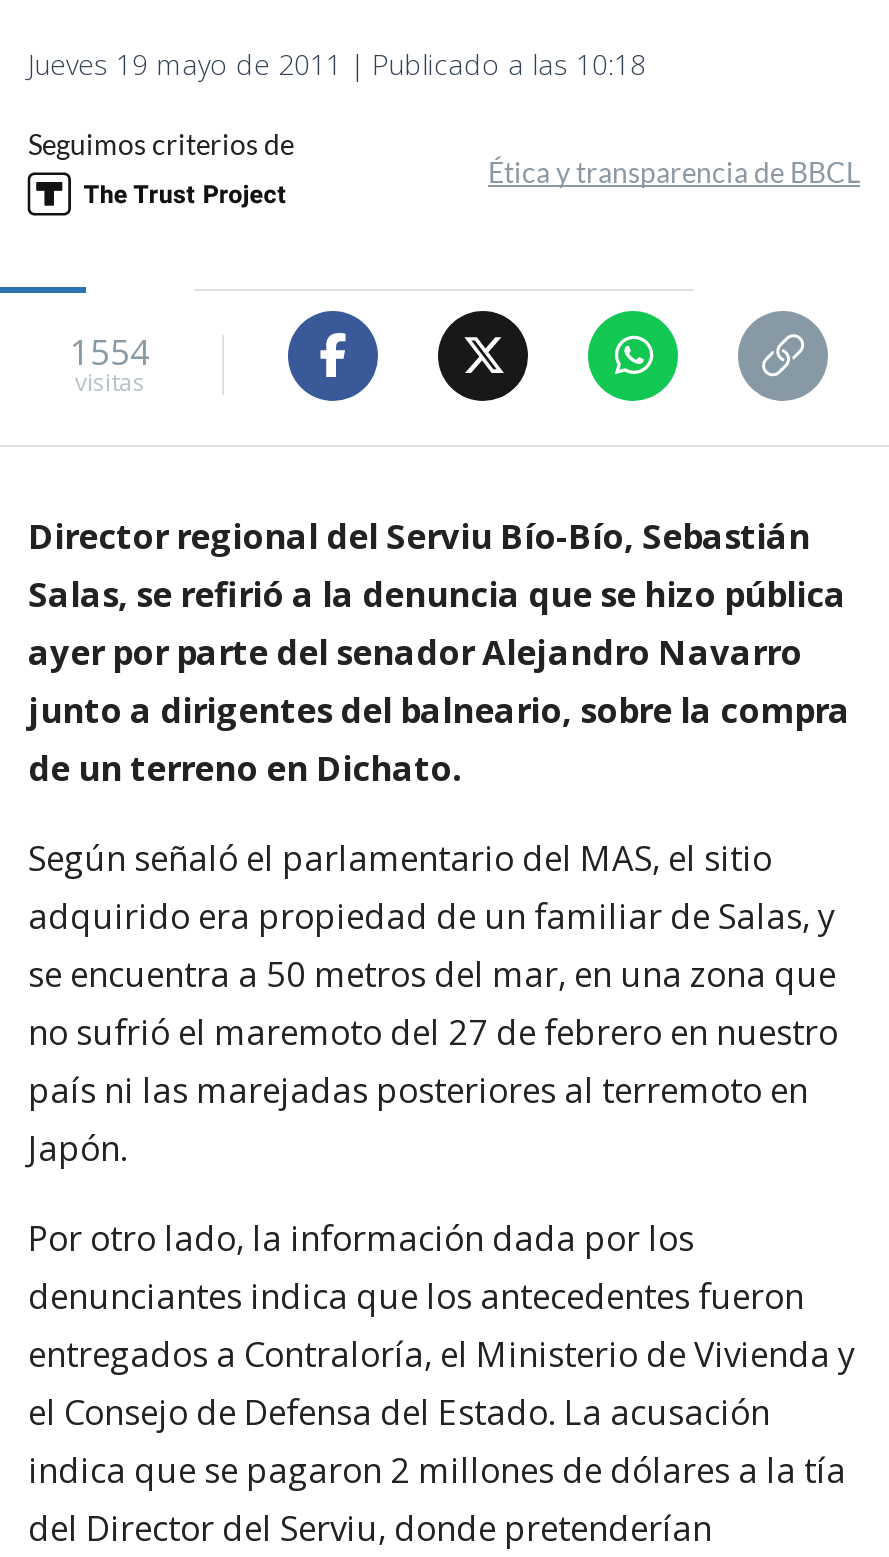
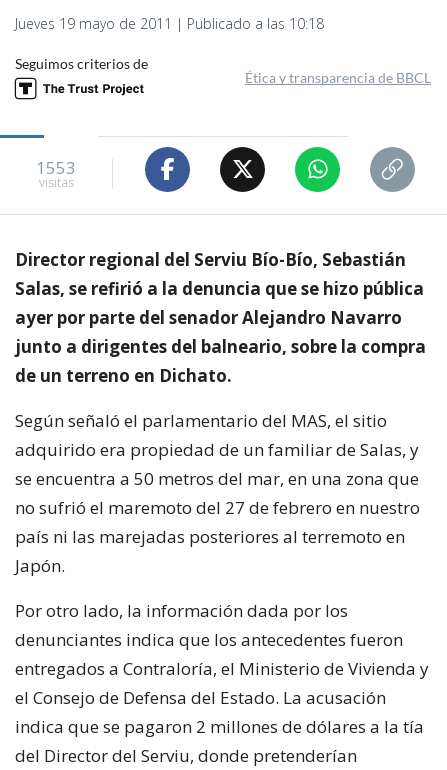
[70,330,150,376] 1554 -> [36,156,76,179] 1553

